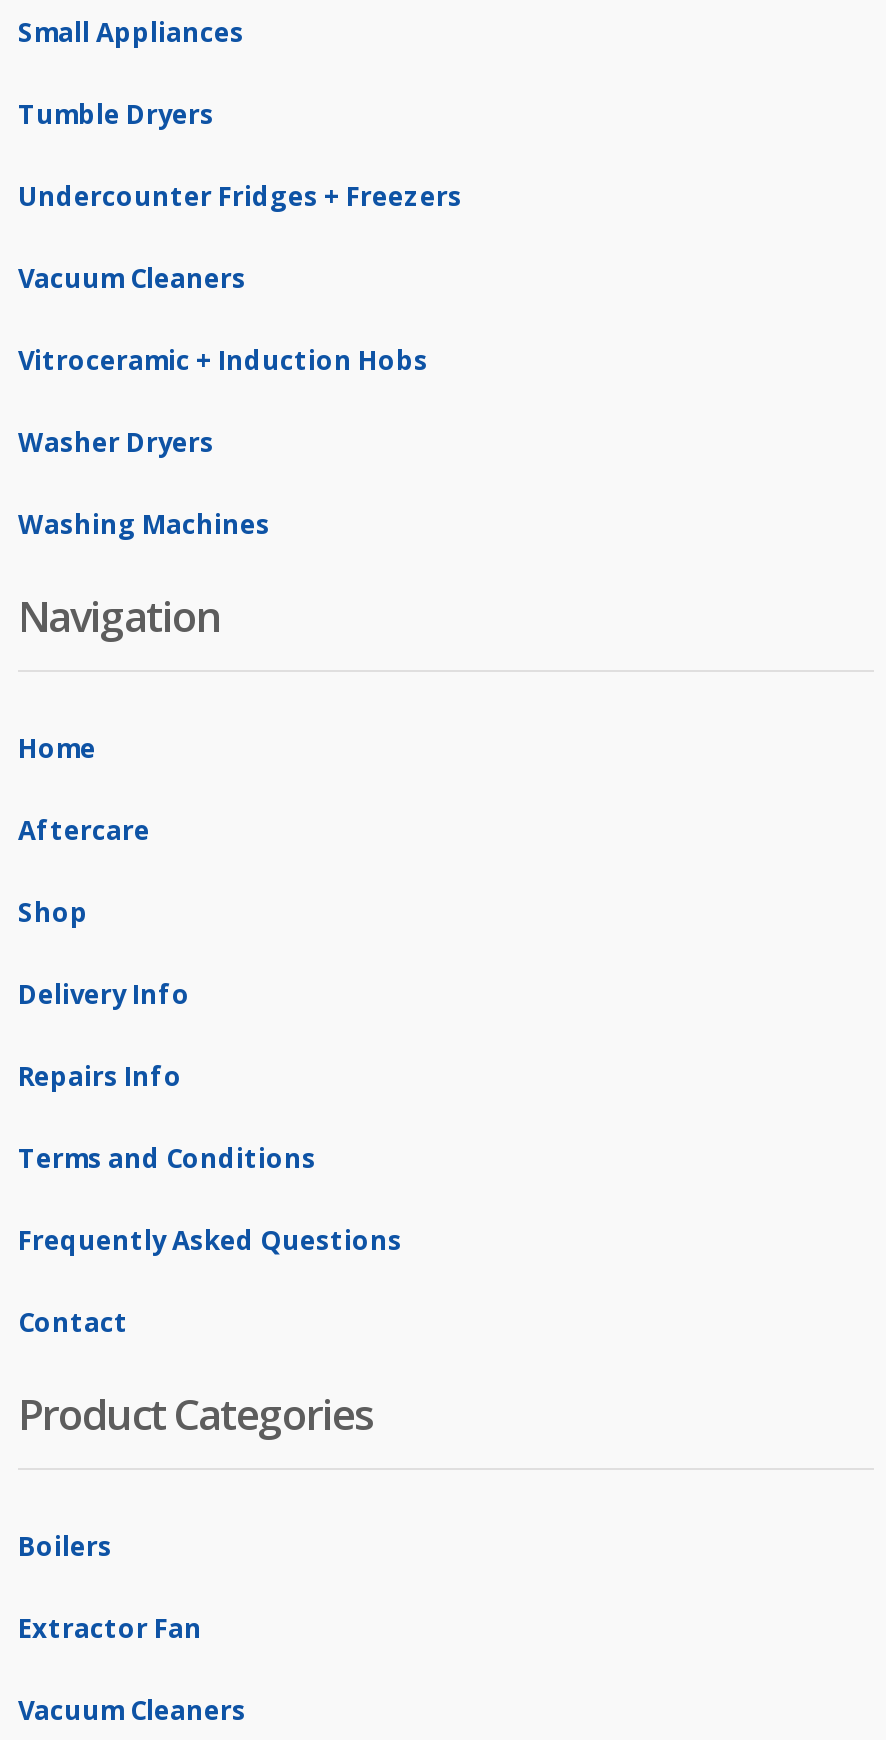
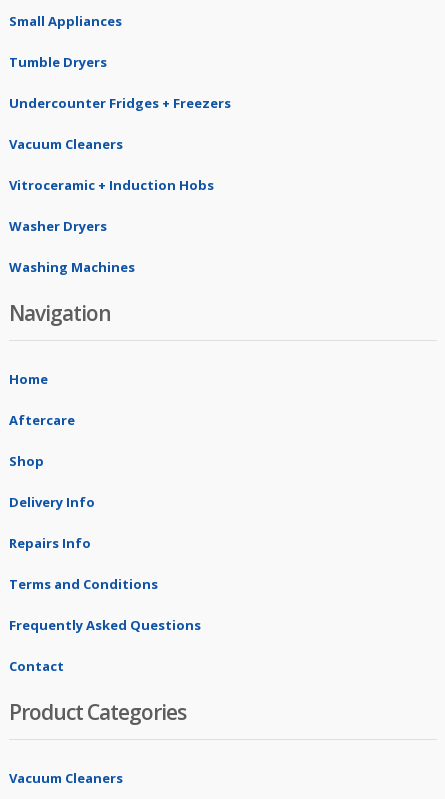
[18,1529,202,1647] Boilers | Extractor Fan -> none

